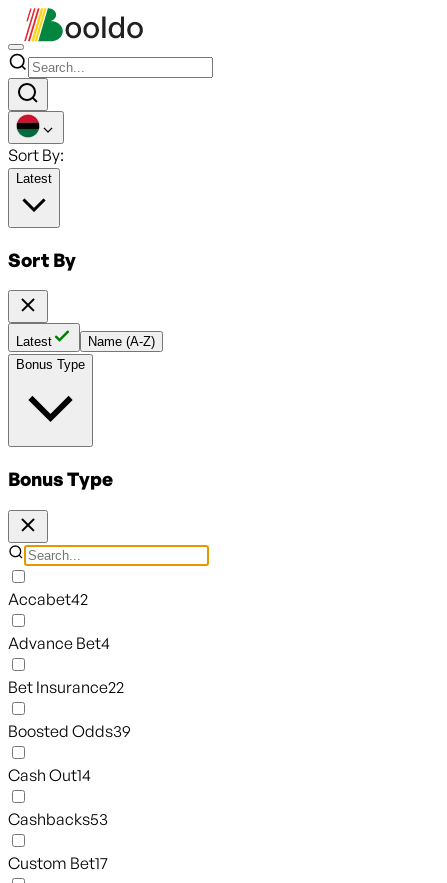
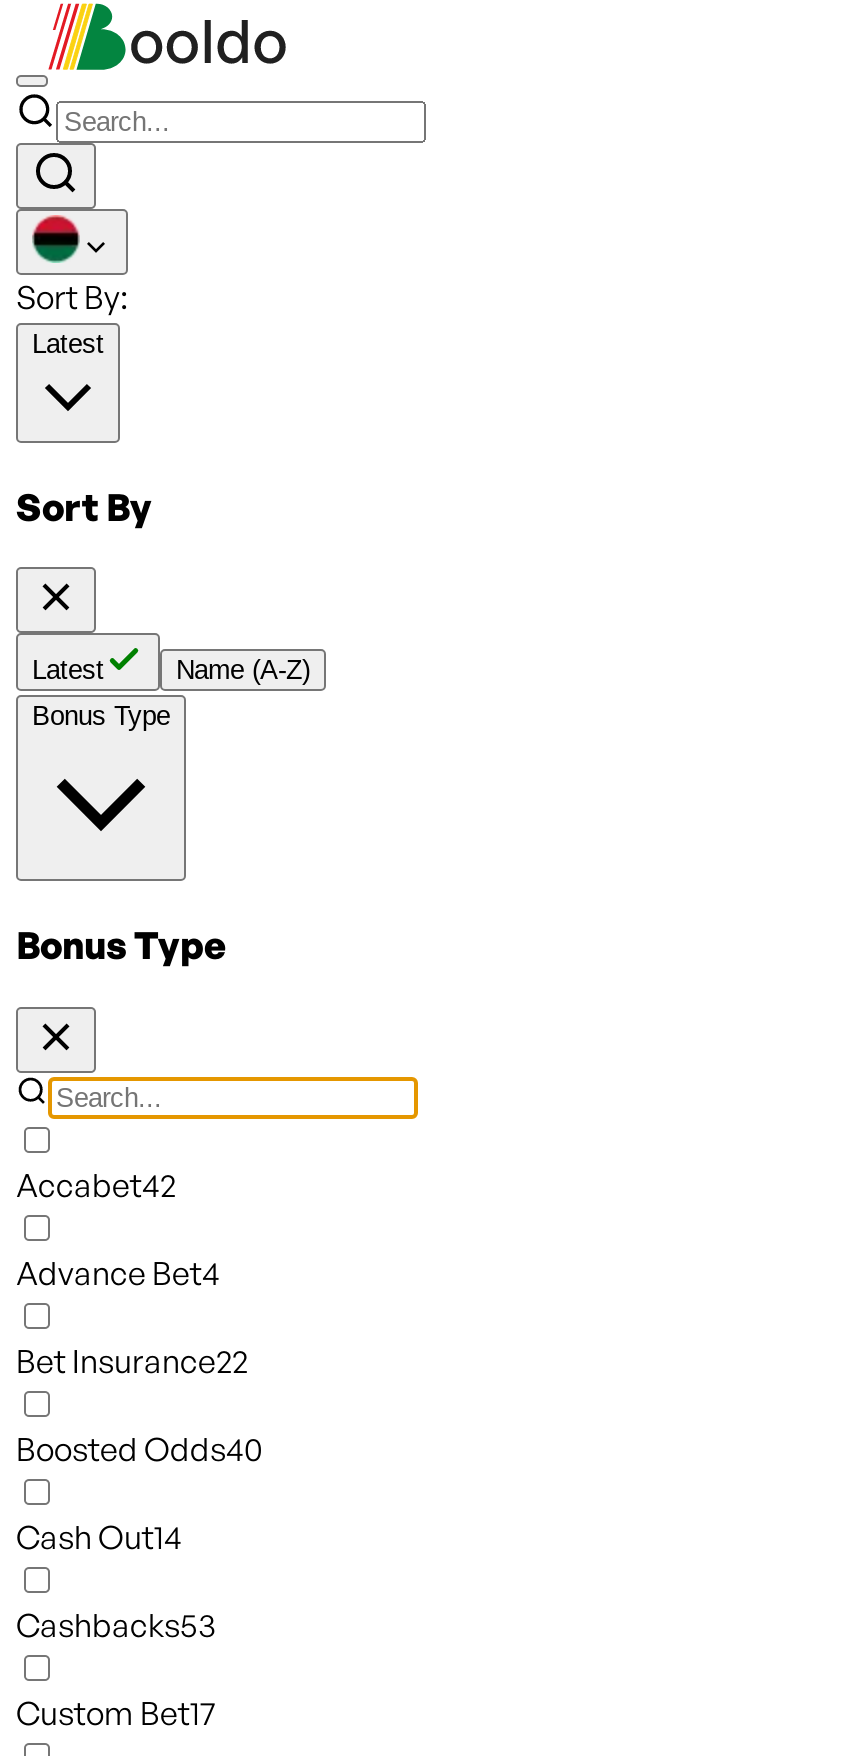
[8,721,131,741] Boosted Odds39 -> [16,1429,262,1469] Boosted Odds40

